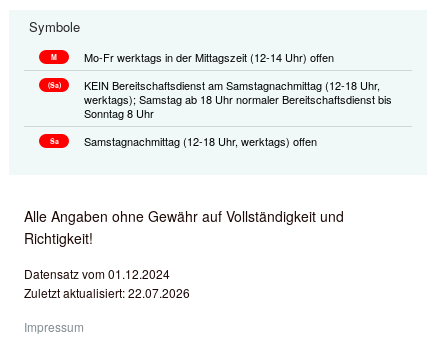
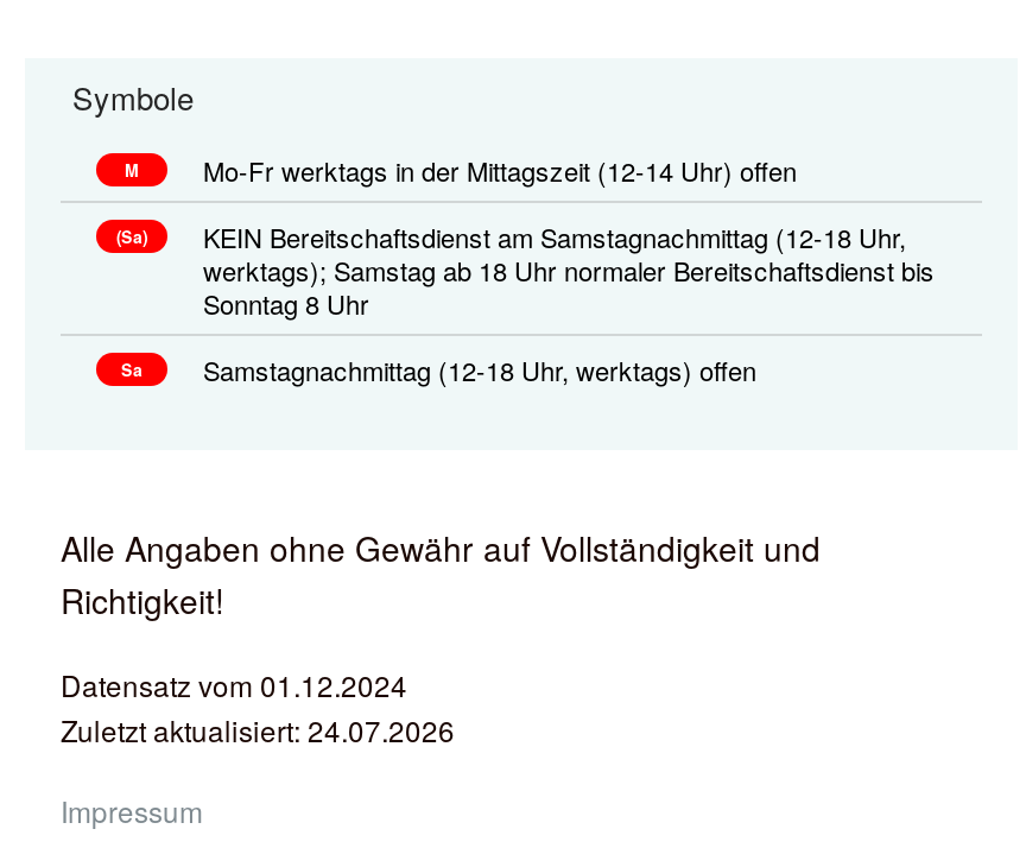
[24,284,190,301] Zuletzt aktualisiert: 22.07.2026 -> [61,710,455,750] Zuletzt aktualisiert: 24.07.2026

